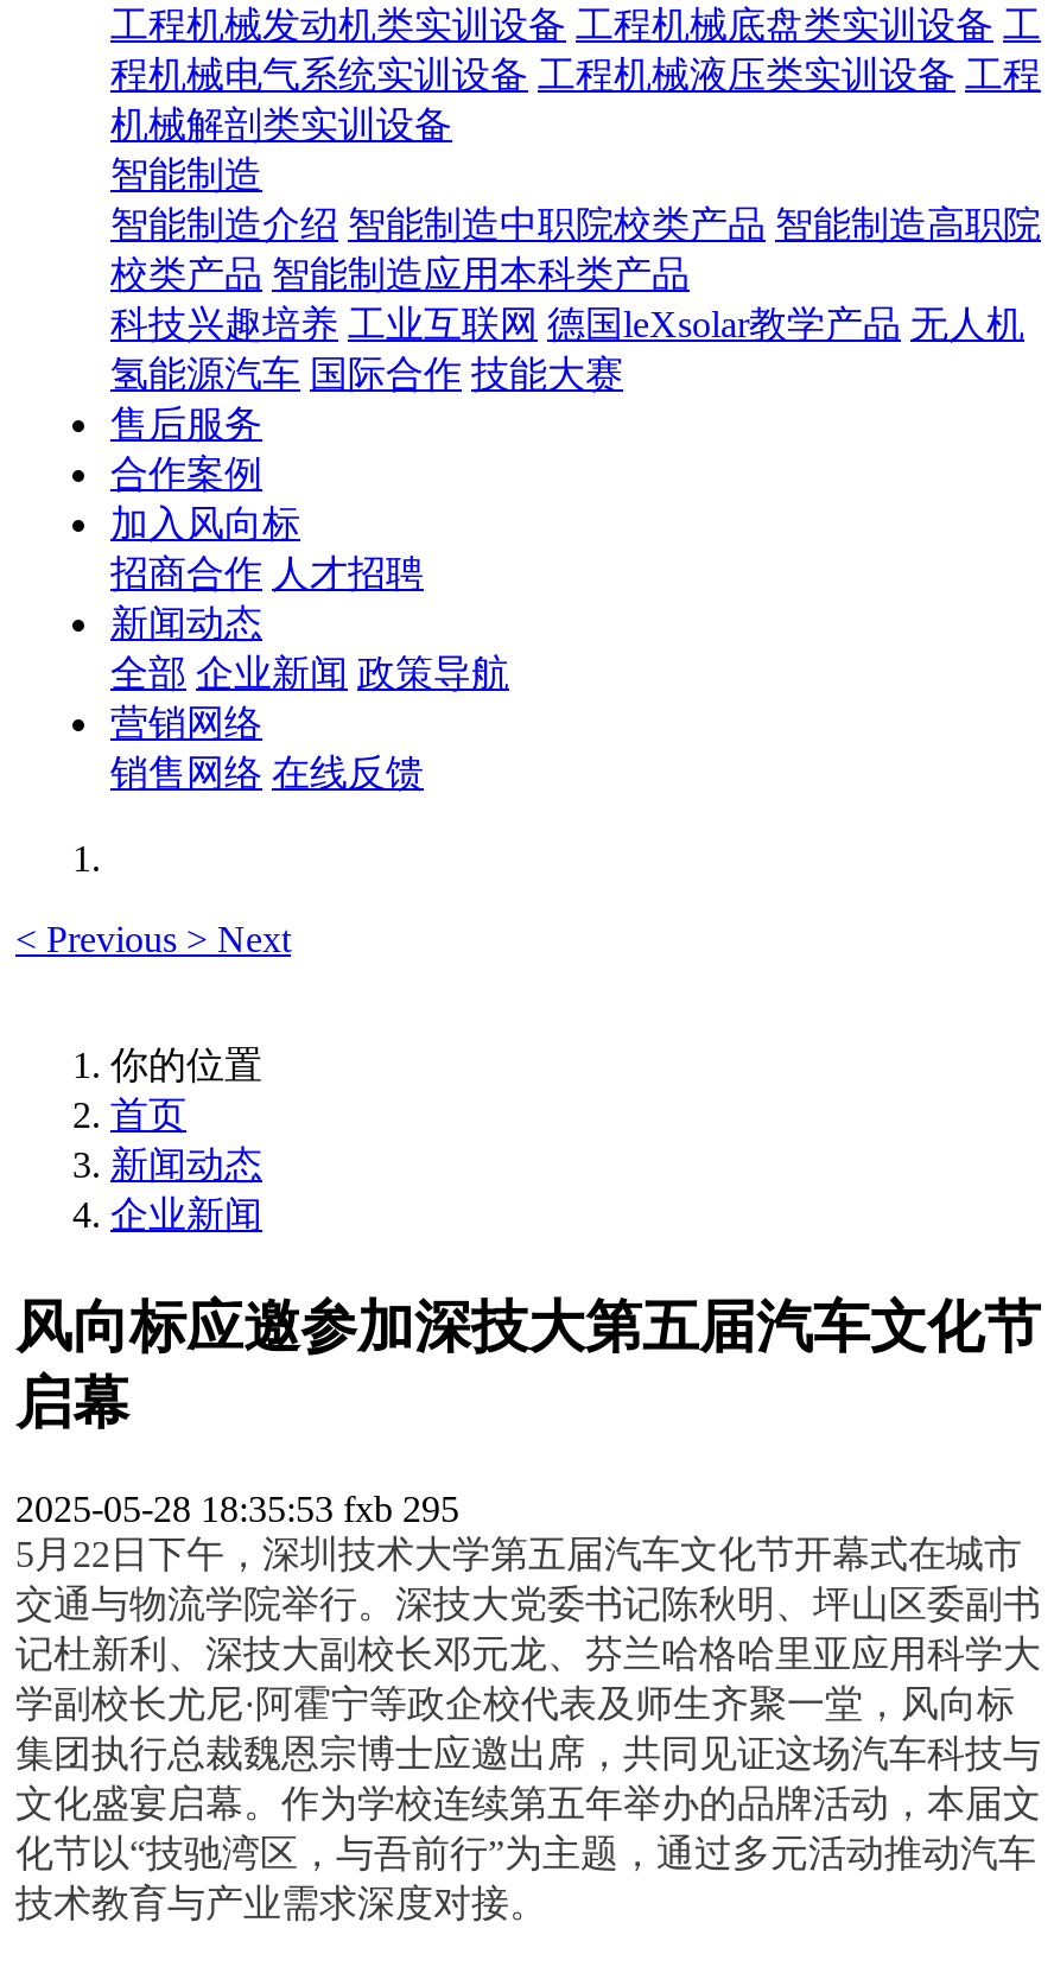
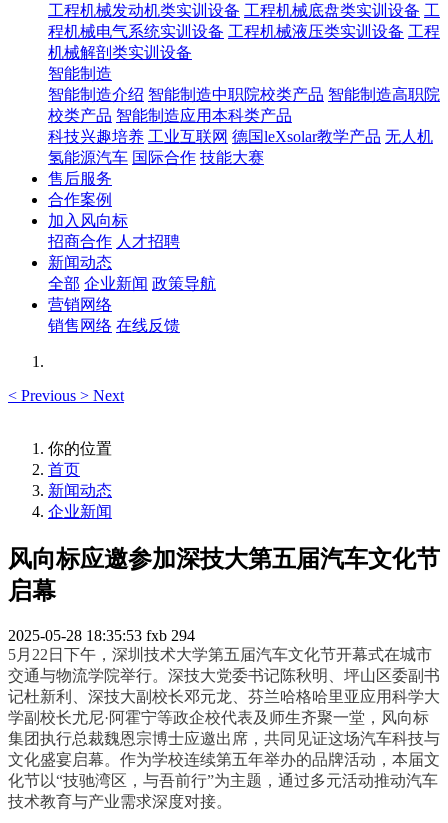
[15,1488,459,1529] 2025-05-28 18:35:53 fxb 295 -> [8,627,195,644] 2025-05-28 18:35:53 fxb 294

